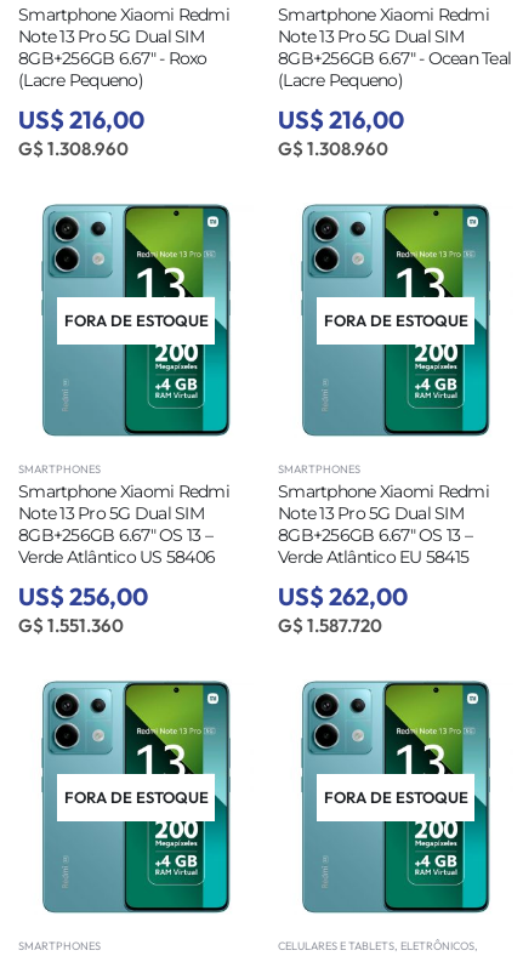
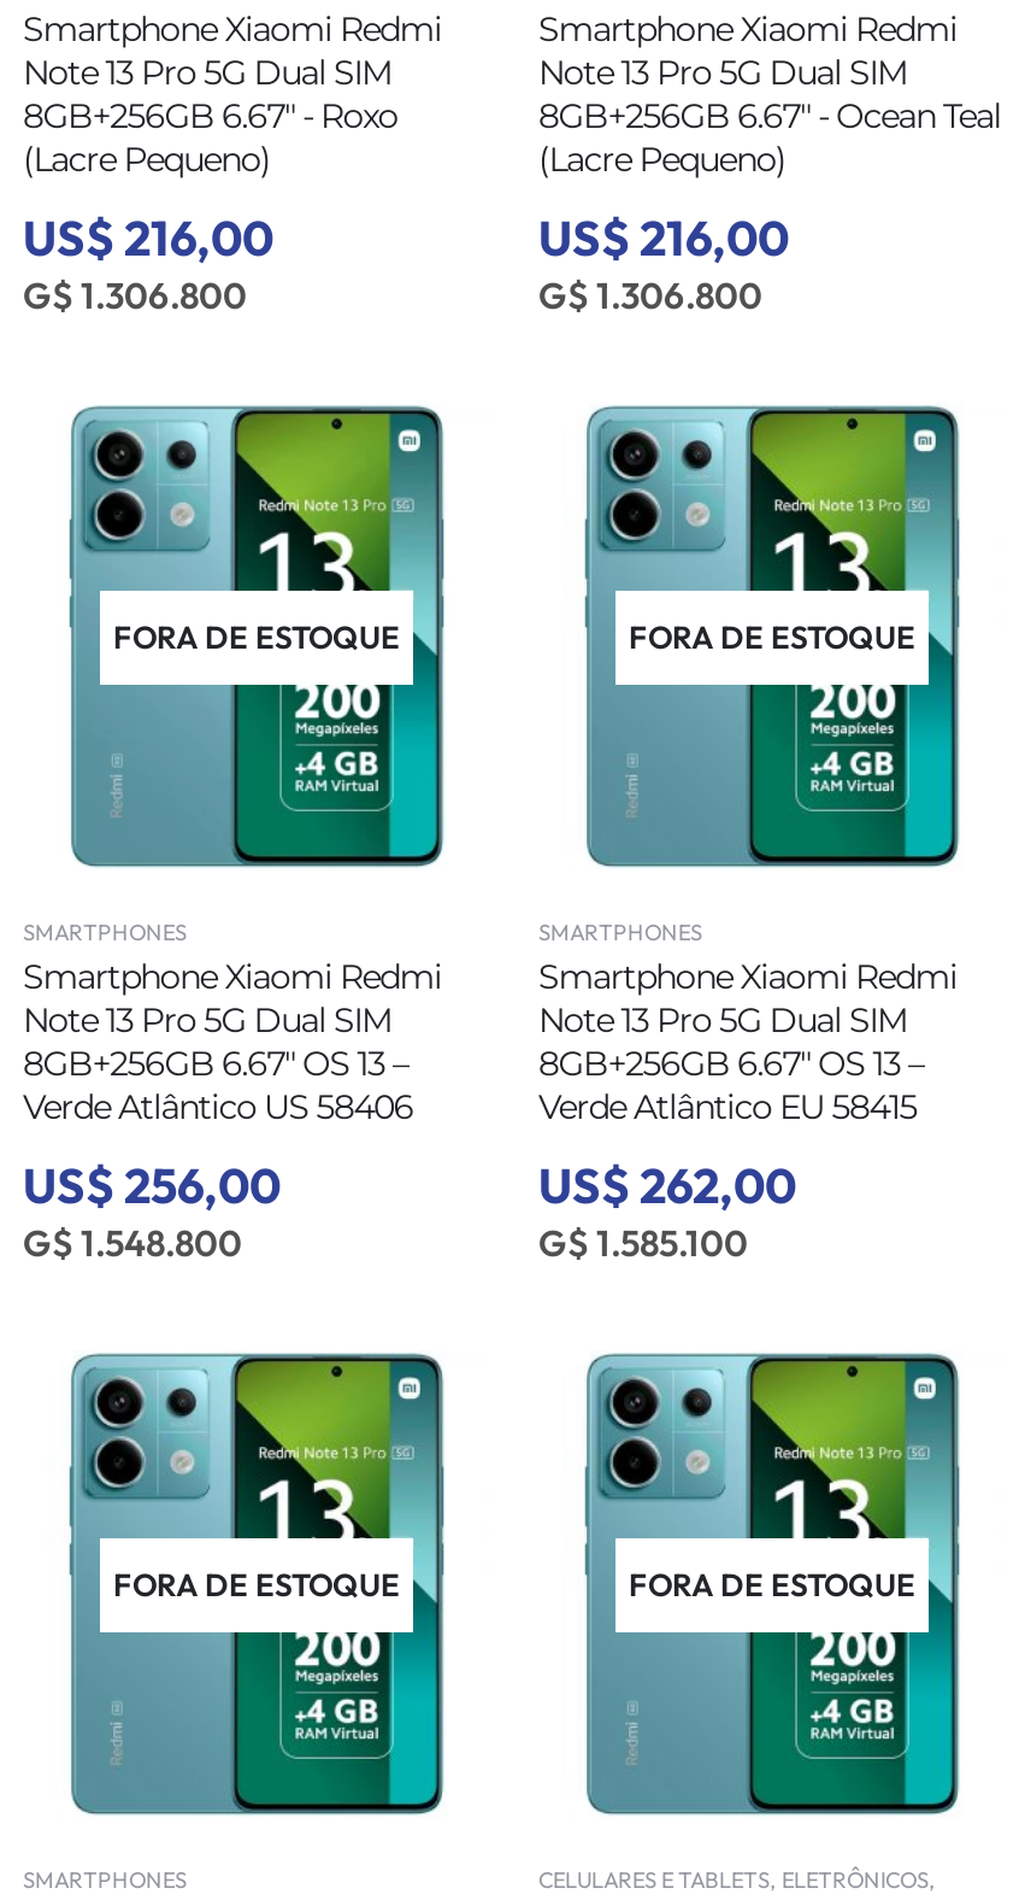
[18,137,129,160] G$ 1.308.960 -> [23,273,247,319] G$ 1.306.800
[278,137,388,160] G$ 1.308.960 -> [538,273,762,319] G$ 1.306.800
[18,614,124,637] G$ 1.551.360 -> [23,1220,242,1266] G$ 1.548.800
[278,614,382,637] G$ 1.587.720 -> [538,1220,748,1266] G$ 1.585.100

